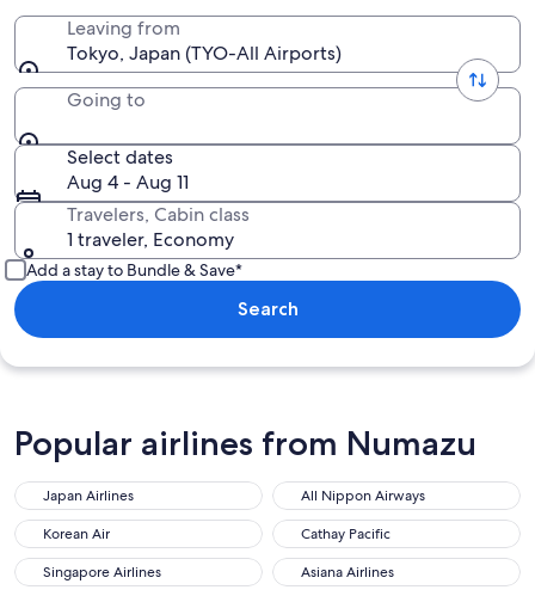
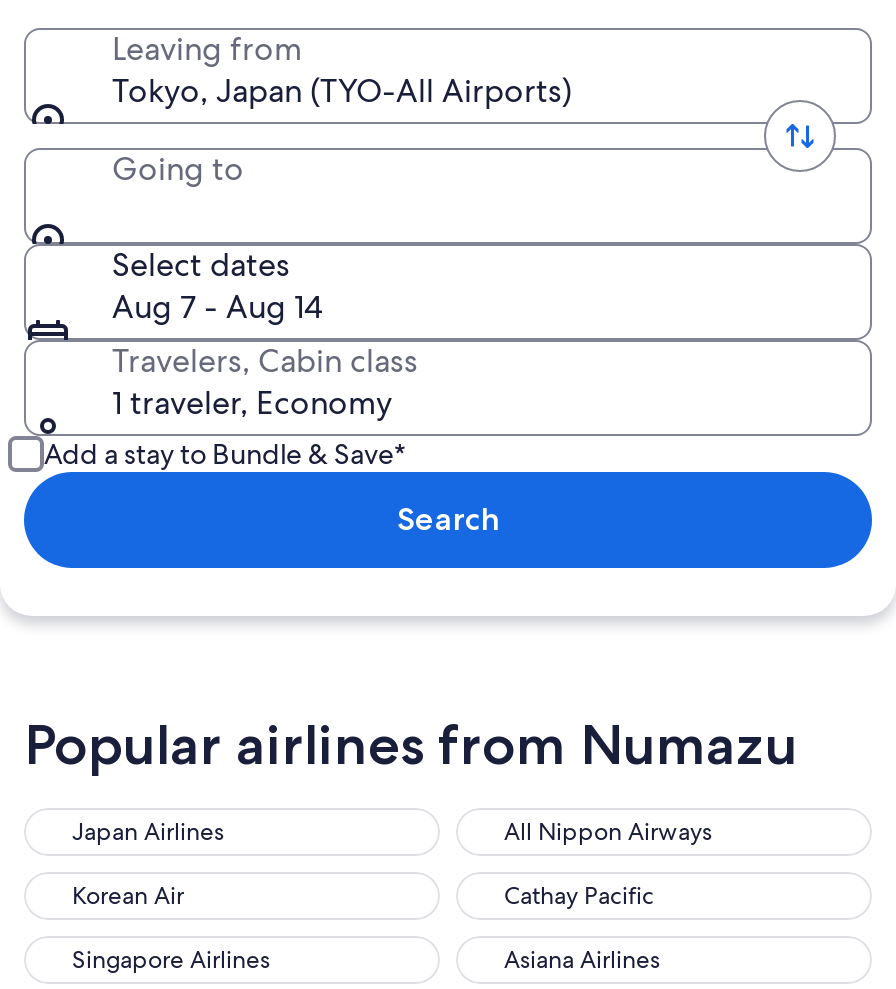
[67,170,189,195] Aug 4 - Aug 11 -> [112,286,322,328] Aug 7 - Aug 14

